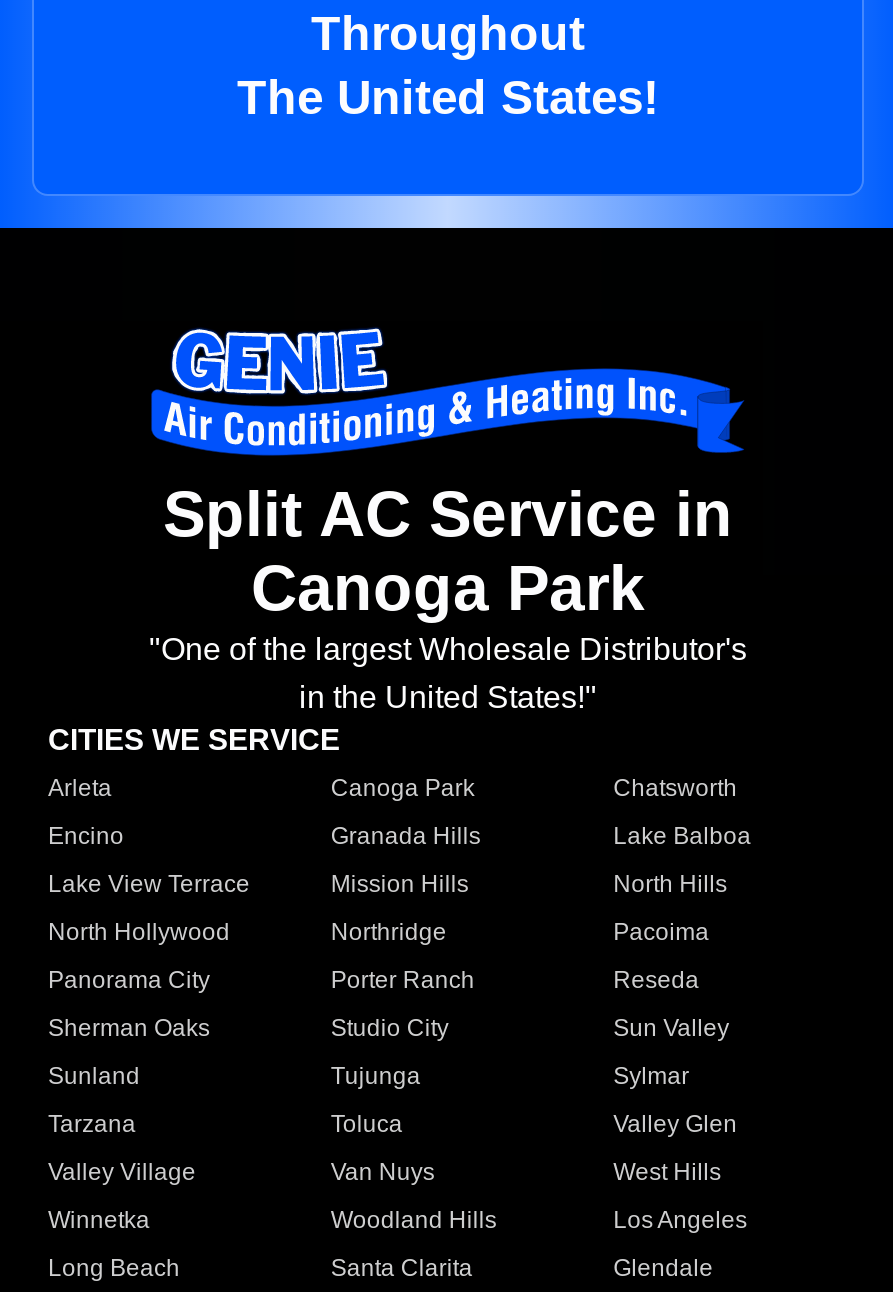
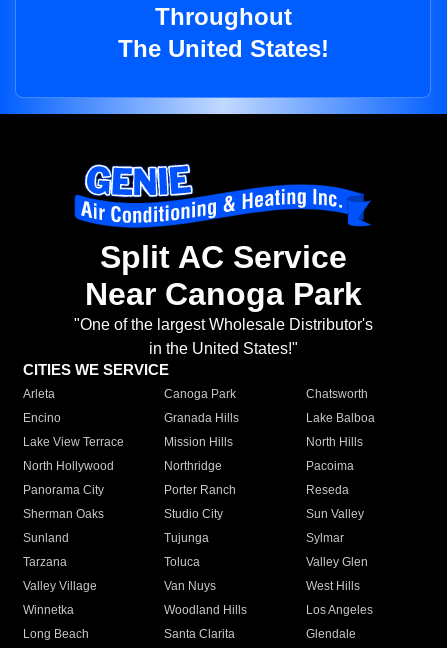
[163,479,733,625] Split AC Service in | Canoga Park -> [84,239,361,312] Split AC Service | Near Canoga Park

